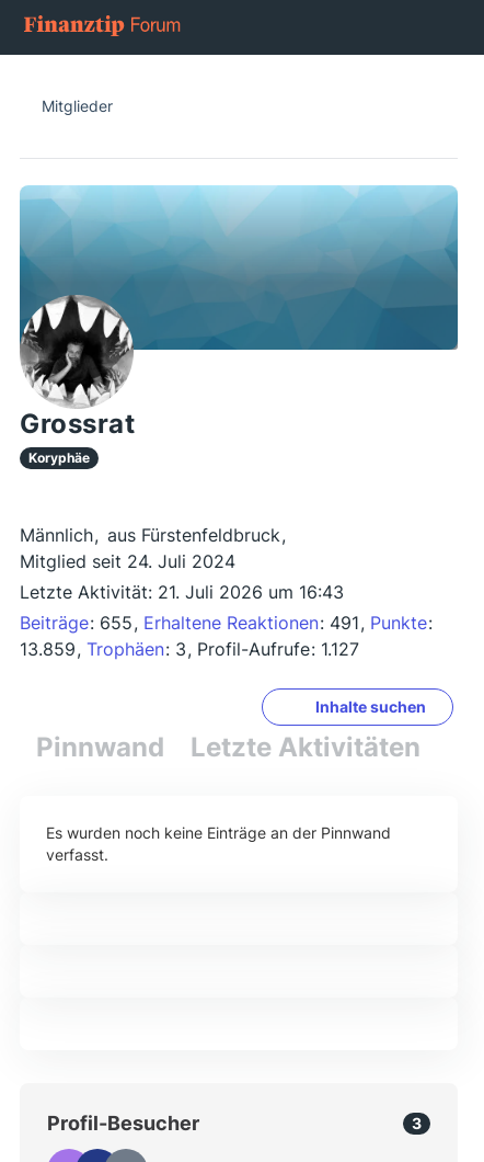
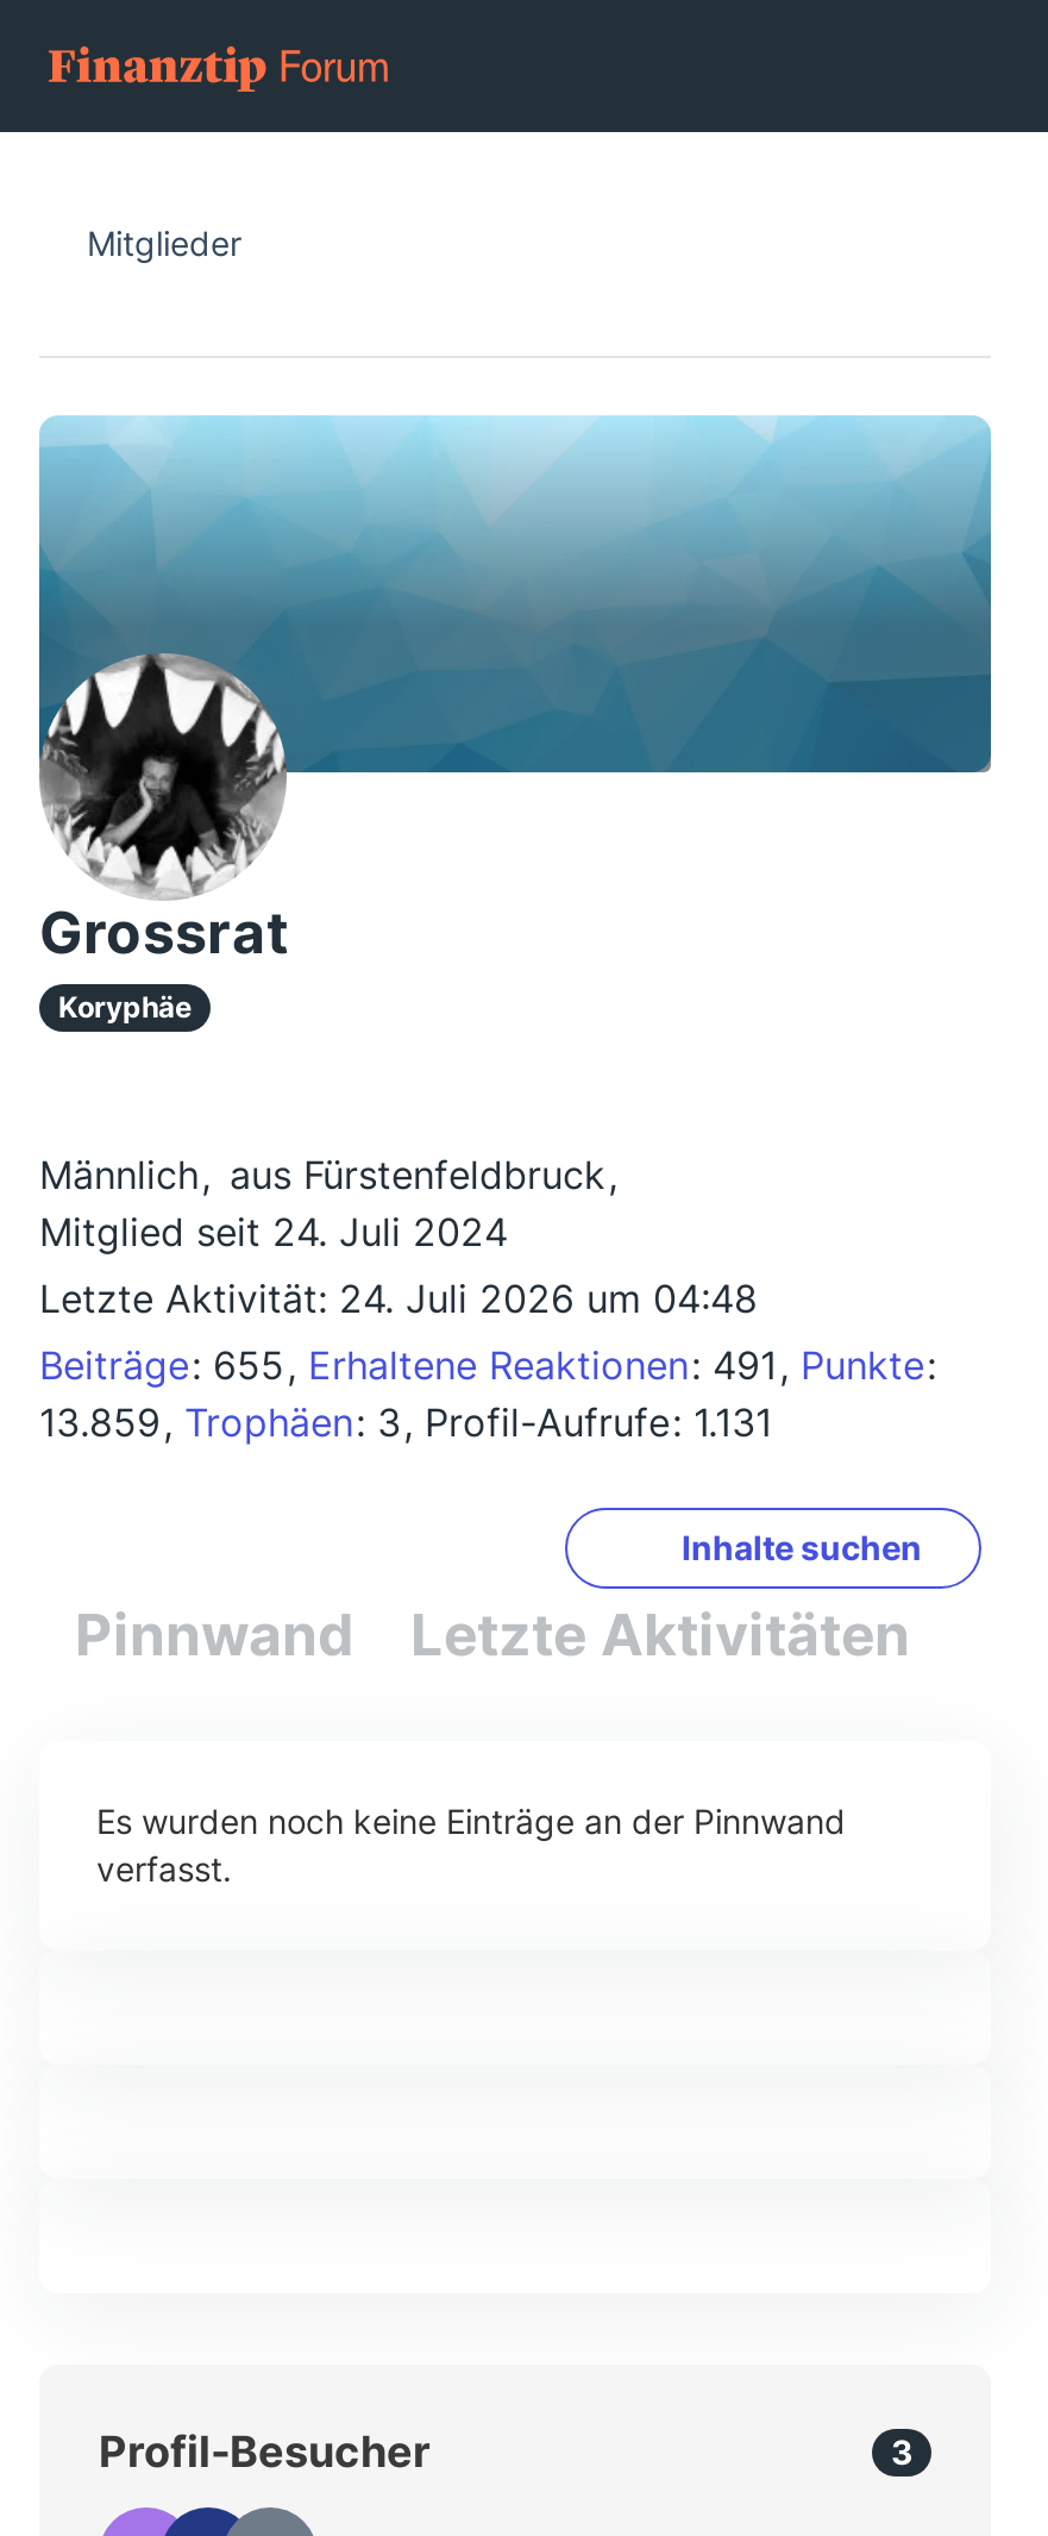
[20,581,344,603] Letzte Aktivität: 21. Juli 2026 um 16:43 -> [39,1275,758,1322] Letzte Aktivität: 24. Juli 2026 um 04:48
[20,638,359,660] 13.859 Trophäen 3 Profil-Aufrufe 1.127 -> [39,1399,772,1447] 13.859 Trophäen 3 Profil-Aufrufe 1.131

